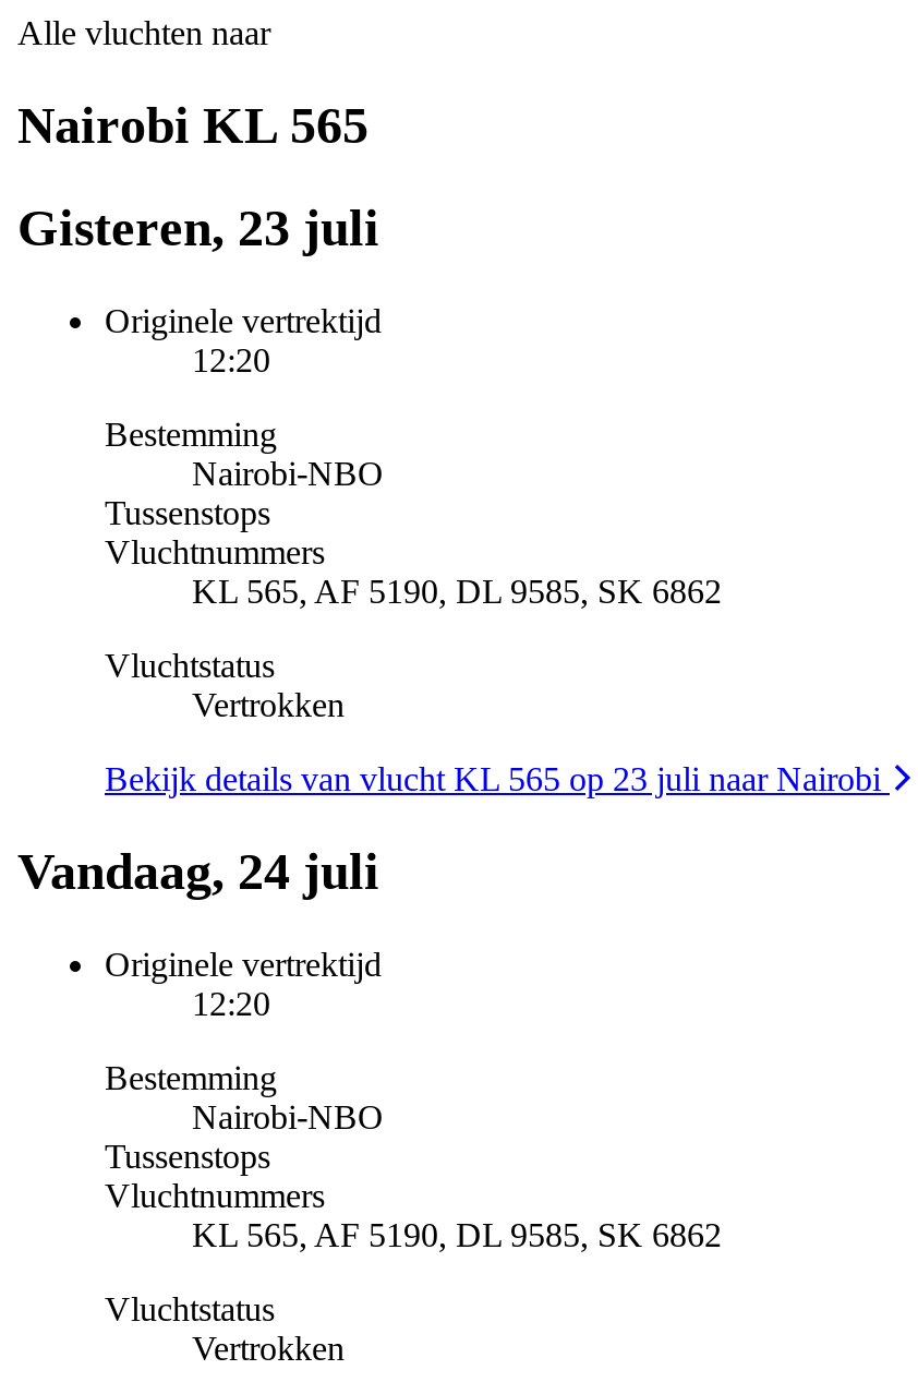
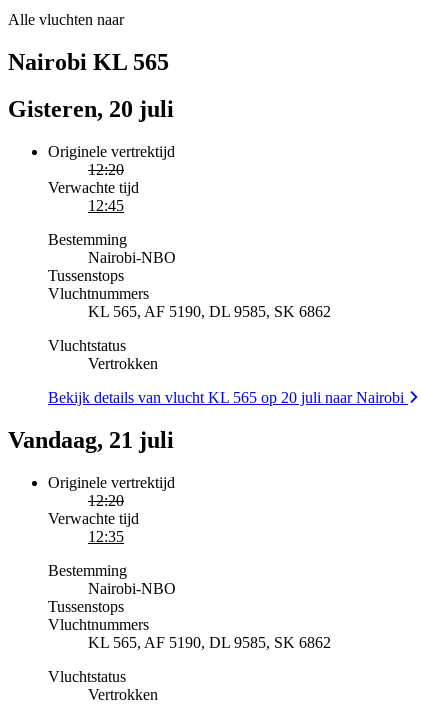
[17,199,379,256] Gisteren, 23 juli -> [8,96,174,122] Gisteren, 20 juli
none -> [48,179,139,214] Verwachte tijd | 12:45
[105,760,890,797] Bekijk details van vlucht KL 565 op 23 juli naar Nairobi -> [48,389,408,406] Bekijk details van vlucht KL 565 op 20 juli naar Nairobi
[17,842,379,899] Vandaag, 24 juli -> [8,427,174,453] Vandaag, 21 juli
none -> [48,509,139,544] Verwachte tijd | 12:35

